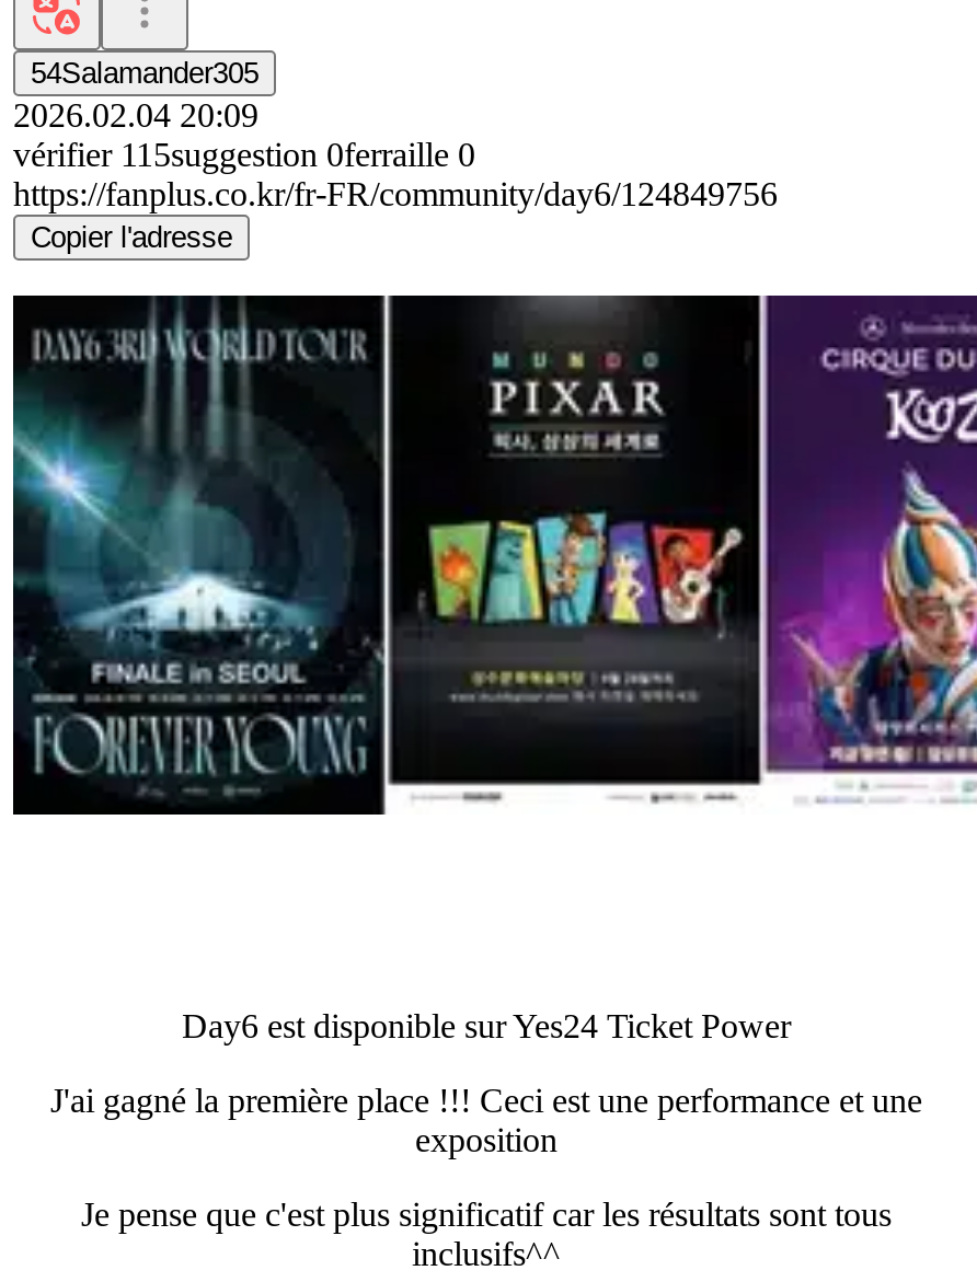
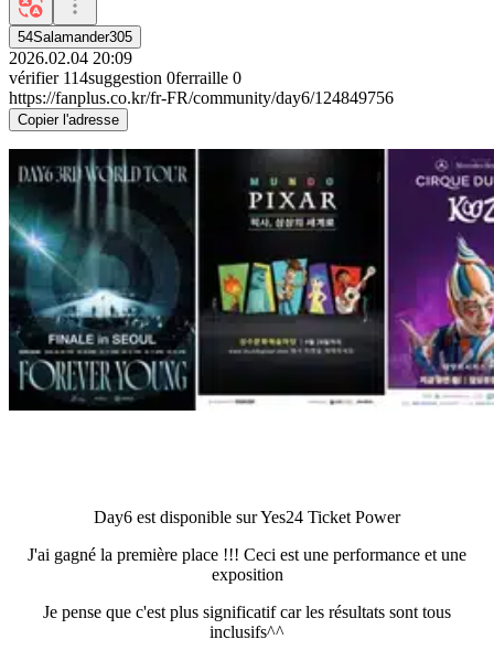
[13,135,475,172] vérifier 115suggestion 0ferraille 0 -> [9,68,241,87] vérifier 114suggestion 0ferraille 0

